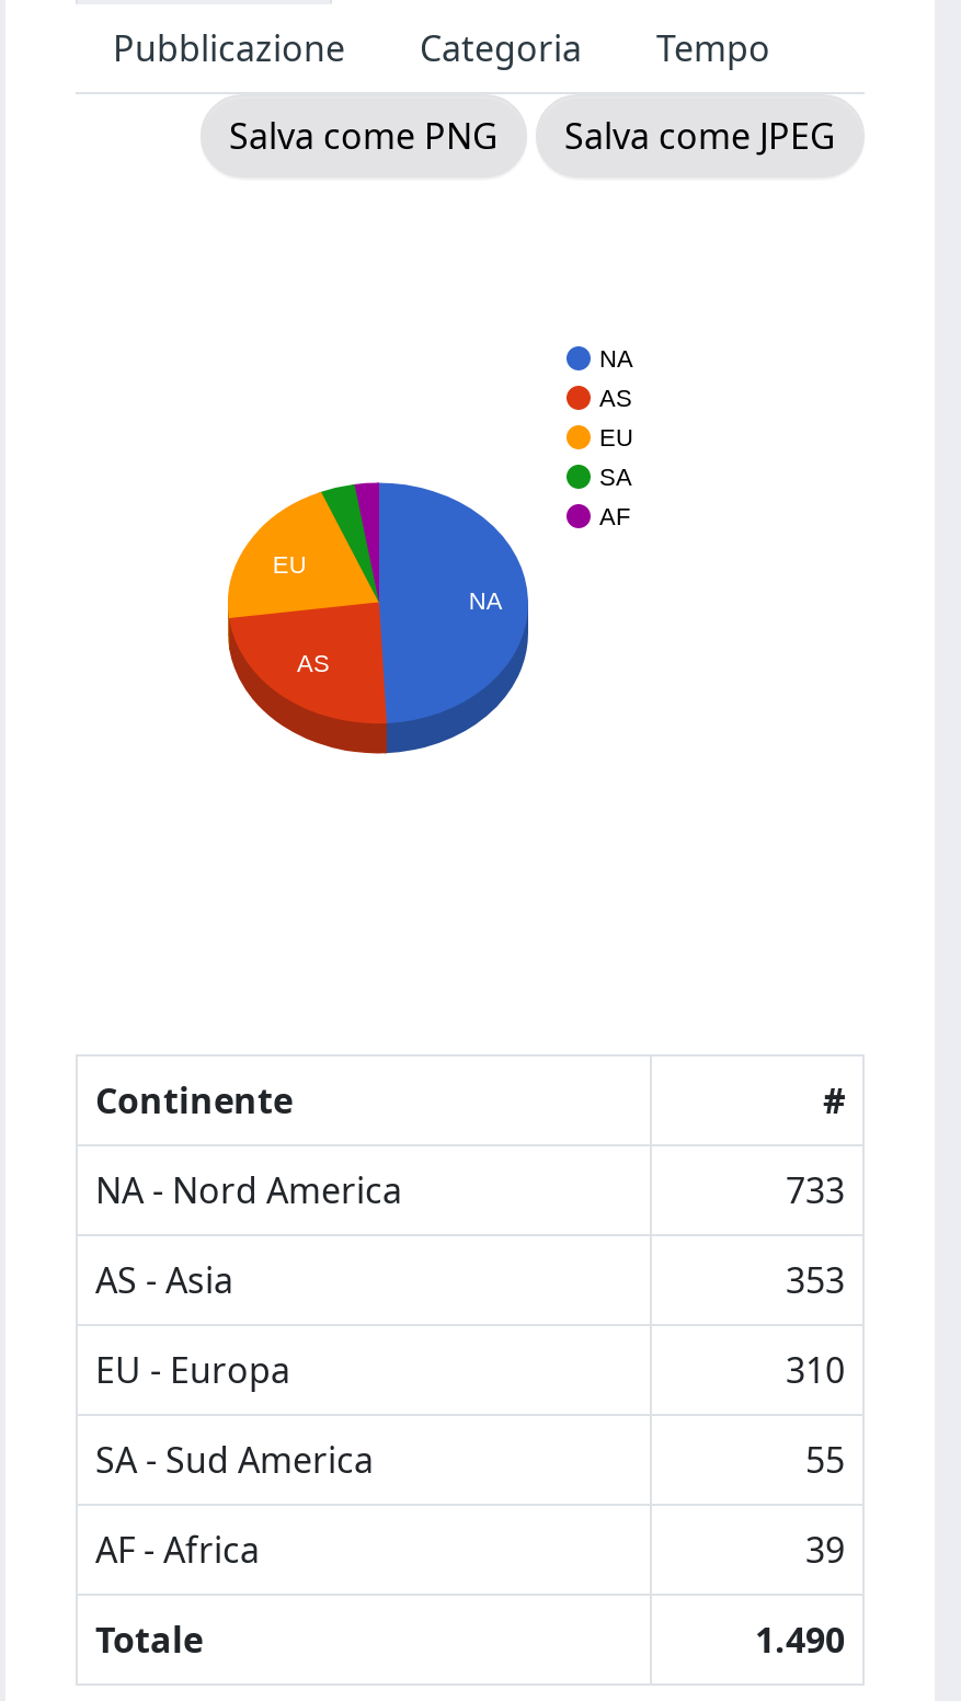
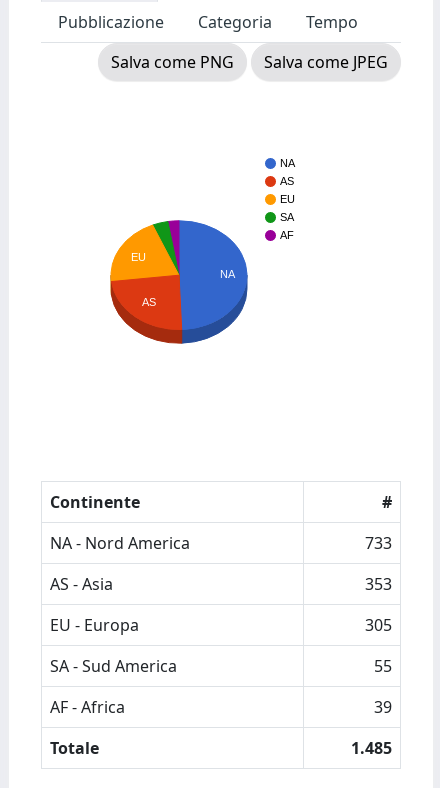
[786,1346,845,1394] 310 -> [365,614,392,636] 305
[755,1616,845,1664] 1.490 -> [351,737,392,759] 1.485

